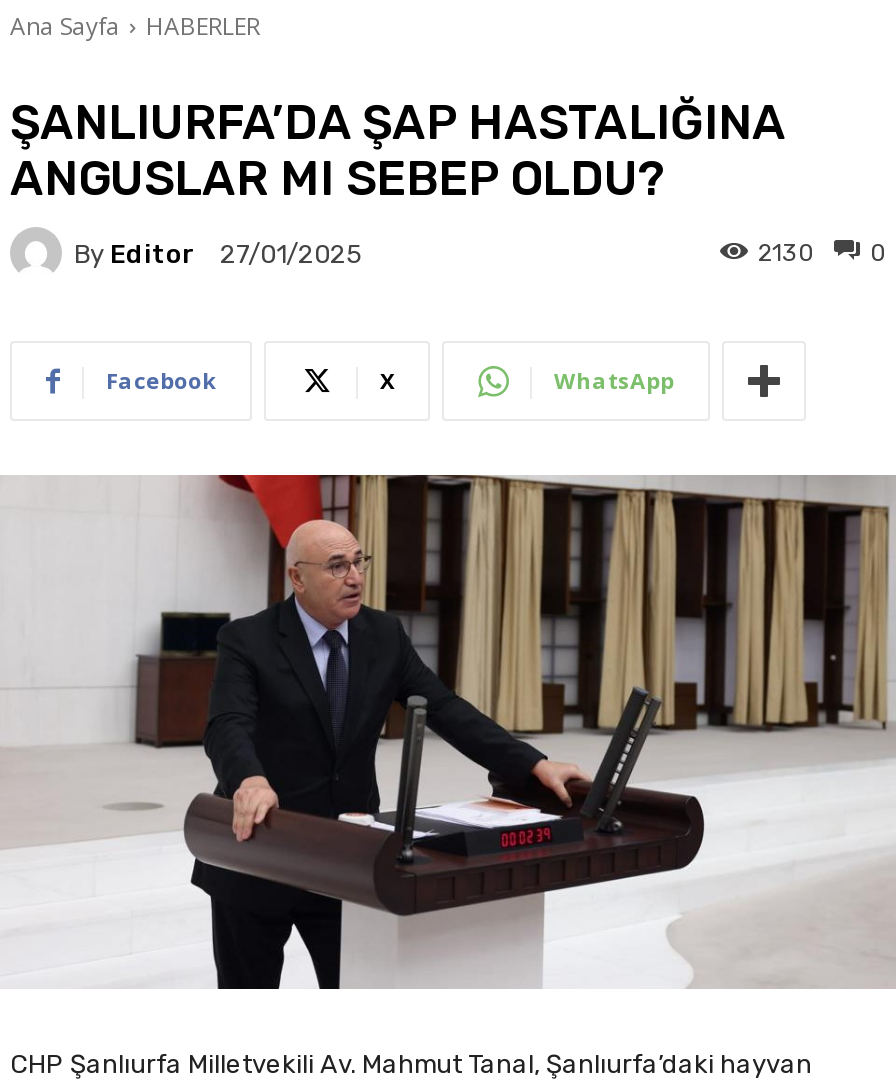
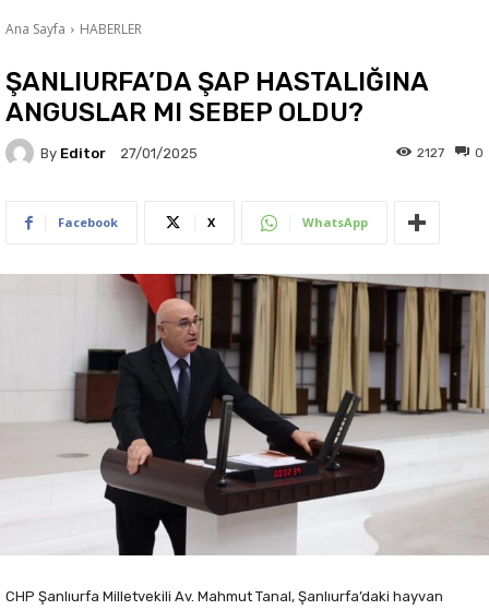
[758,239,886,267] 2130 0 -> [417,145,484,160] 2127 0

